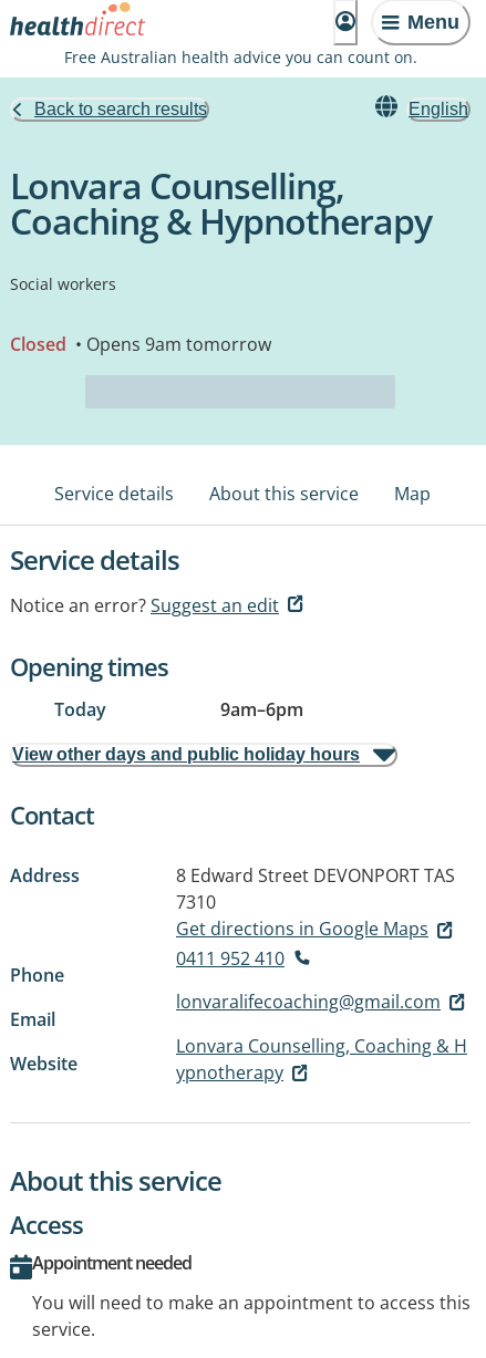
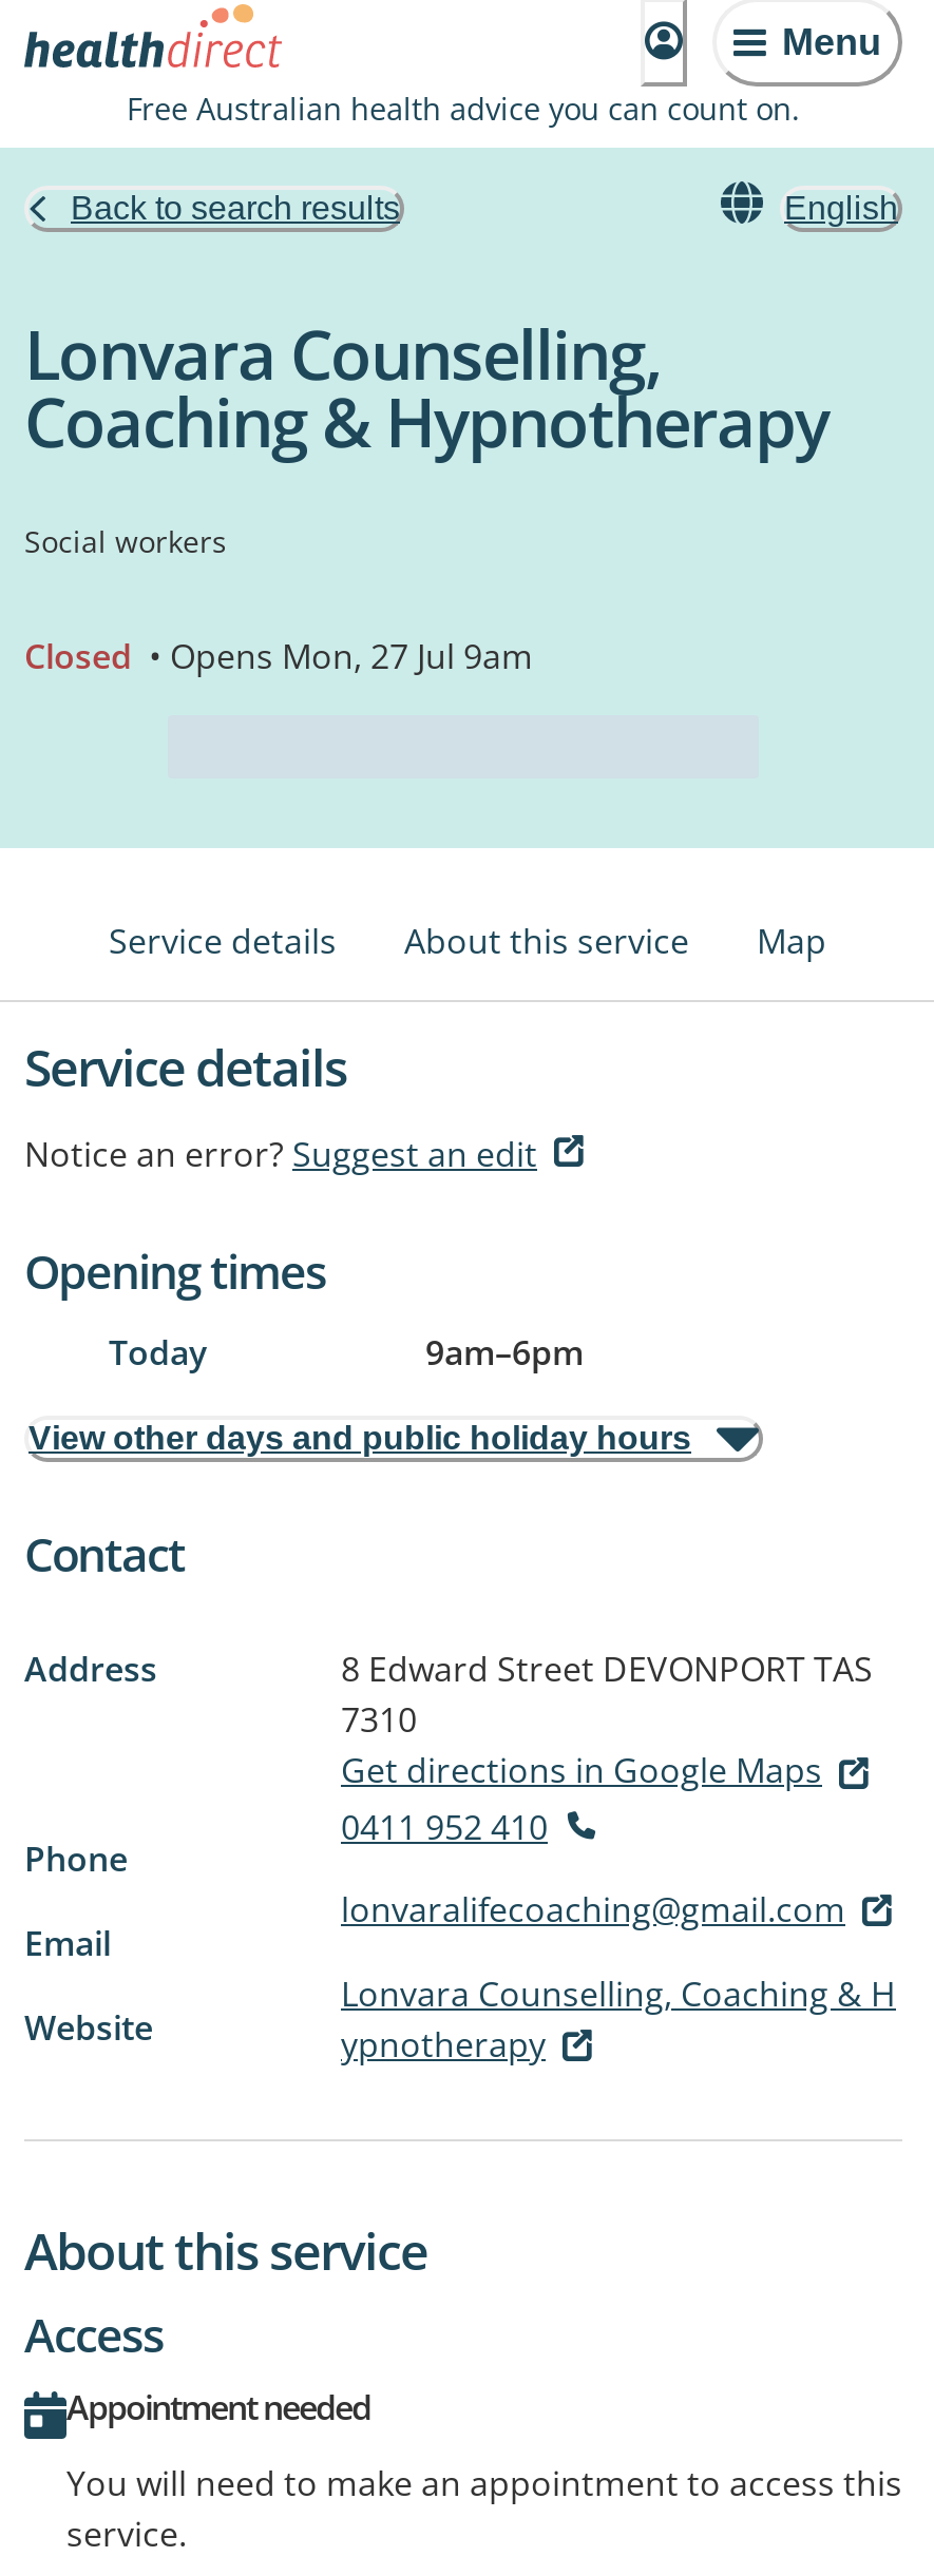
[10,332,271,356] Closed • Opens 9am tomorrow -> [24,633,533,679] Closed • Opens Mon, 27 Jul 9am

